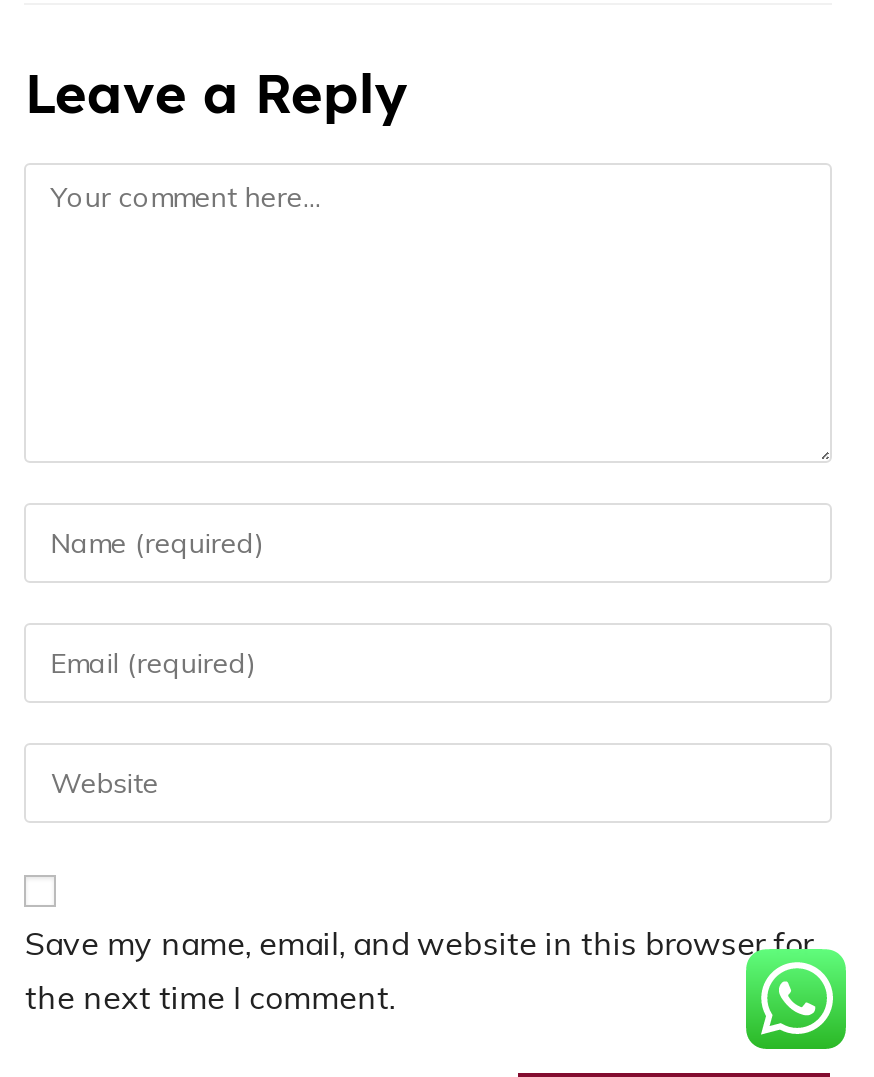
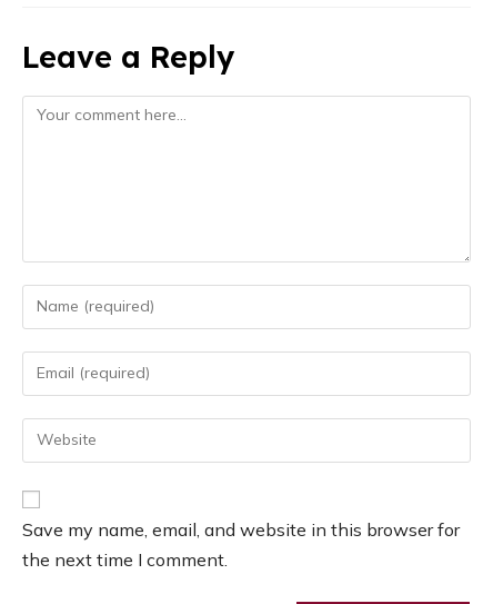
[744,946,848,1052] [image] -> none

